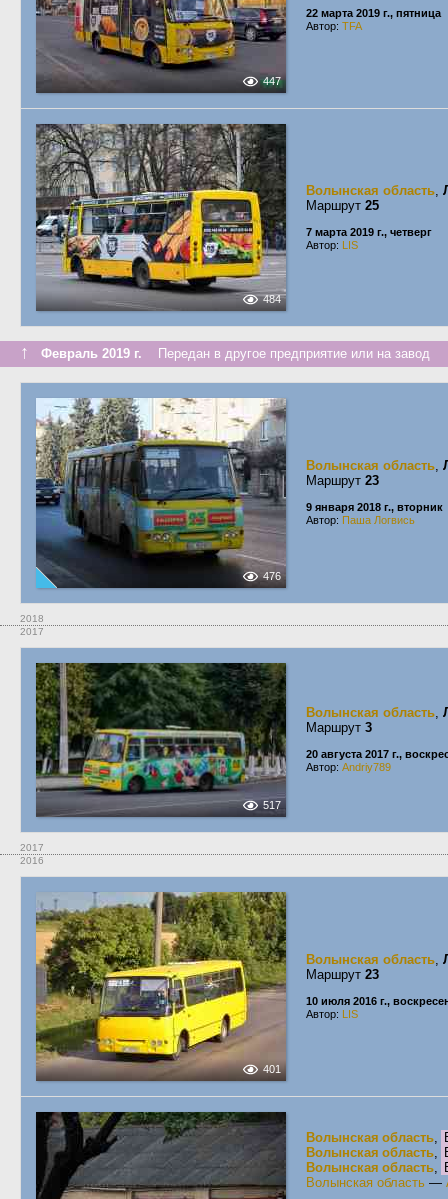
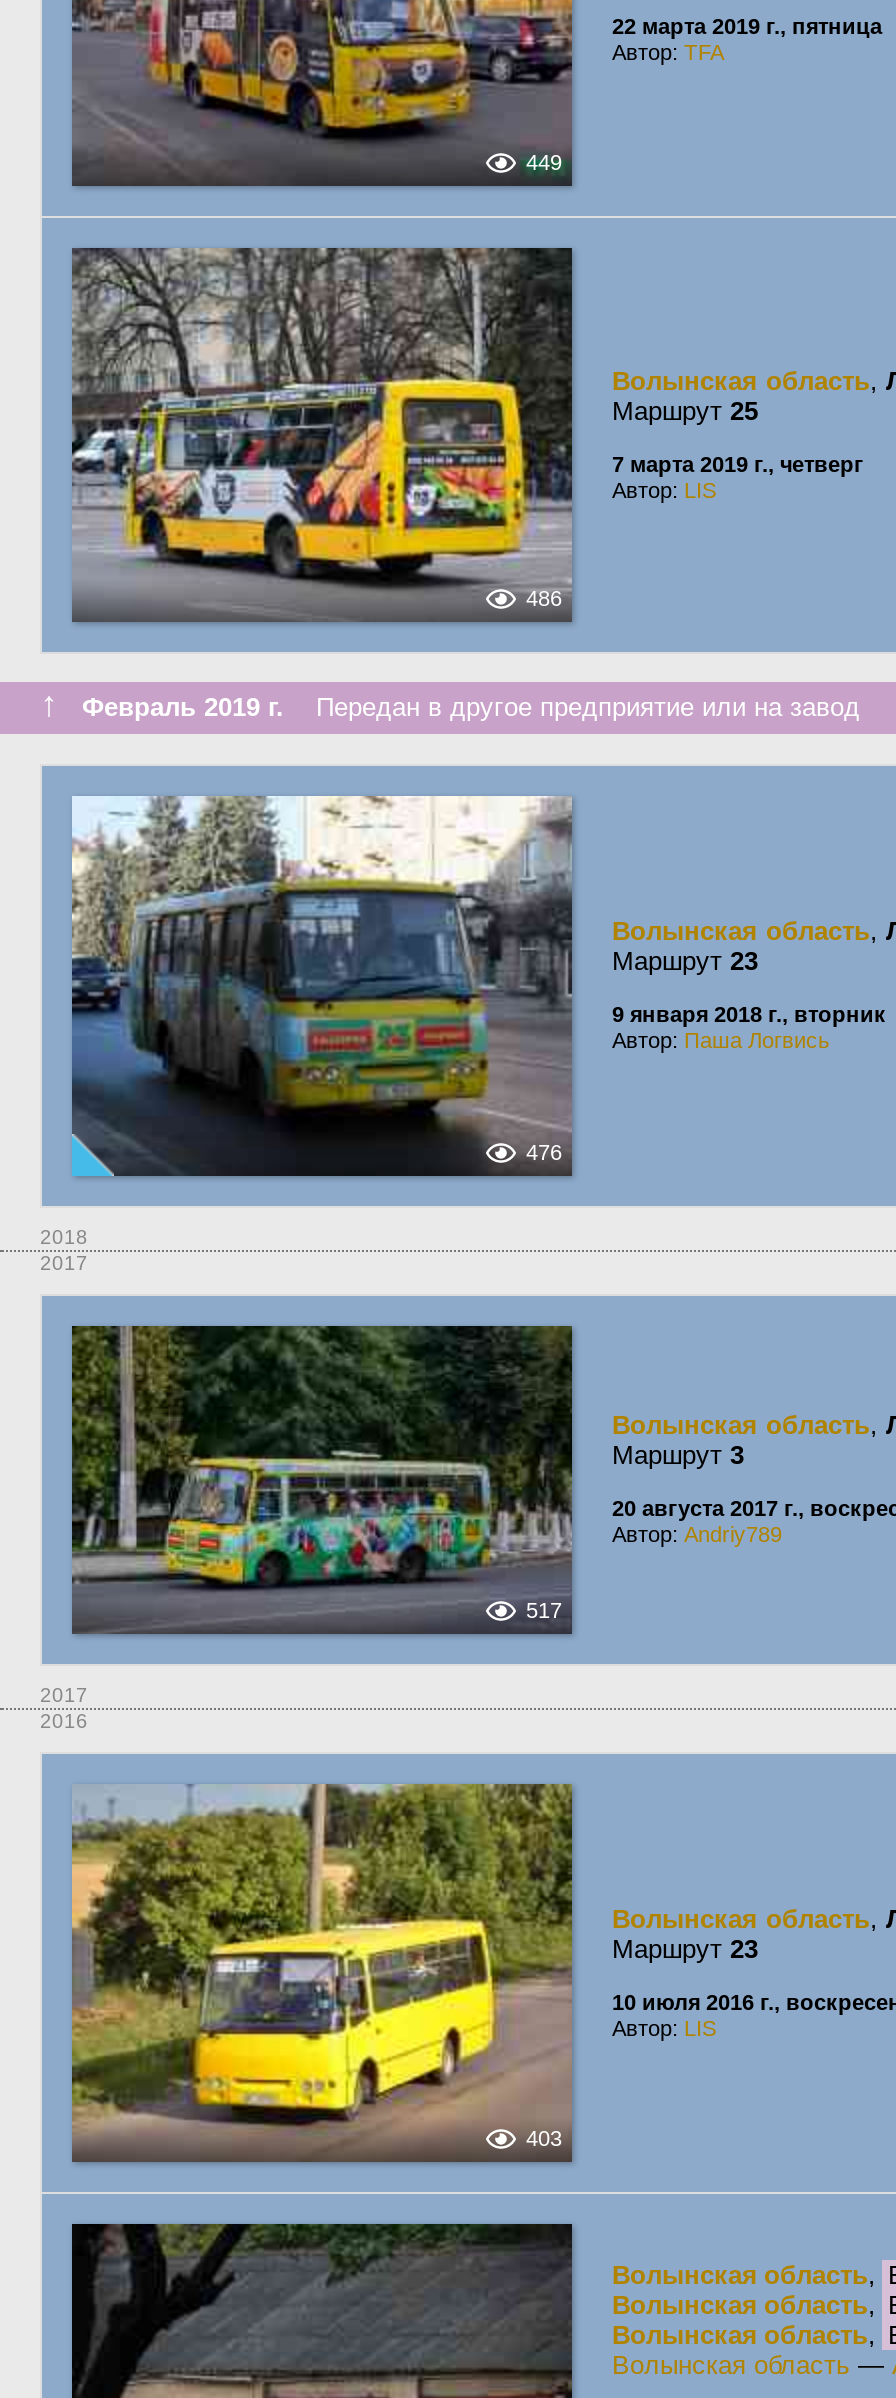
[263,75,281,87] 447 -> [526,150,562,174] 449
[263,293,281,305] 484 -> [526,586,562,610] 486
[263,1063,281,1075] 401 -> [526,2126,562,2150] 403

